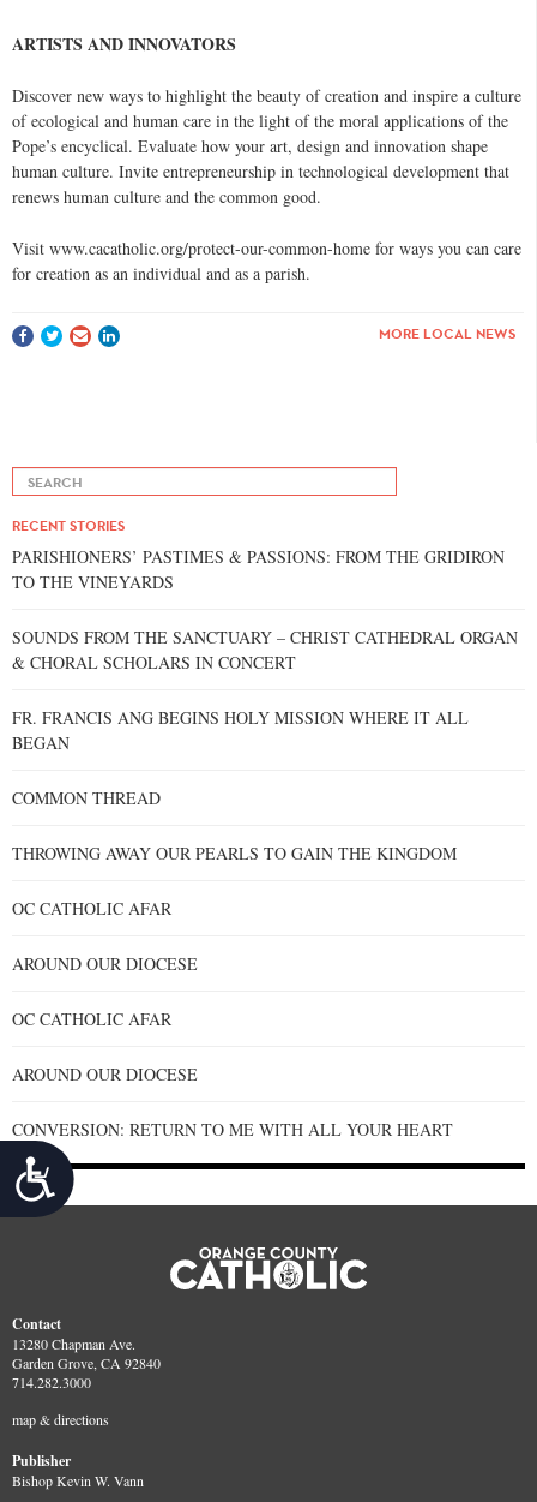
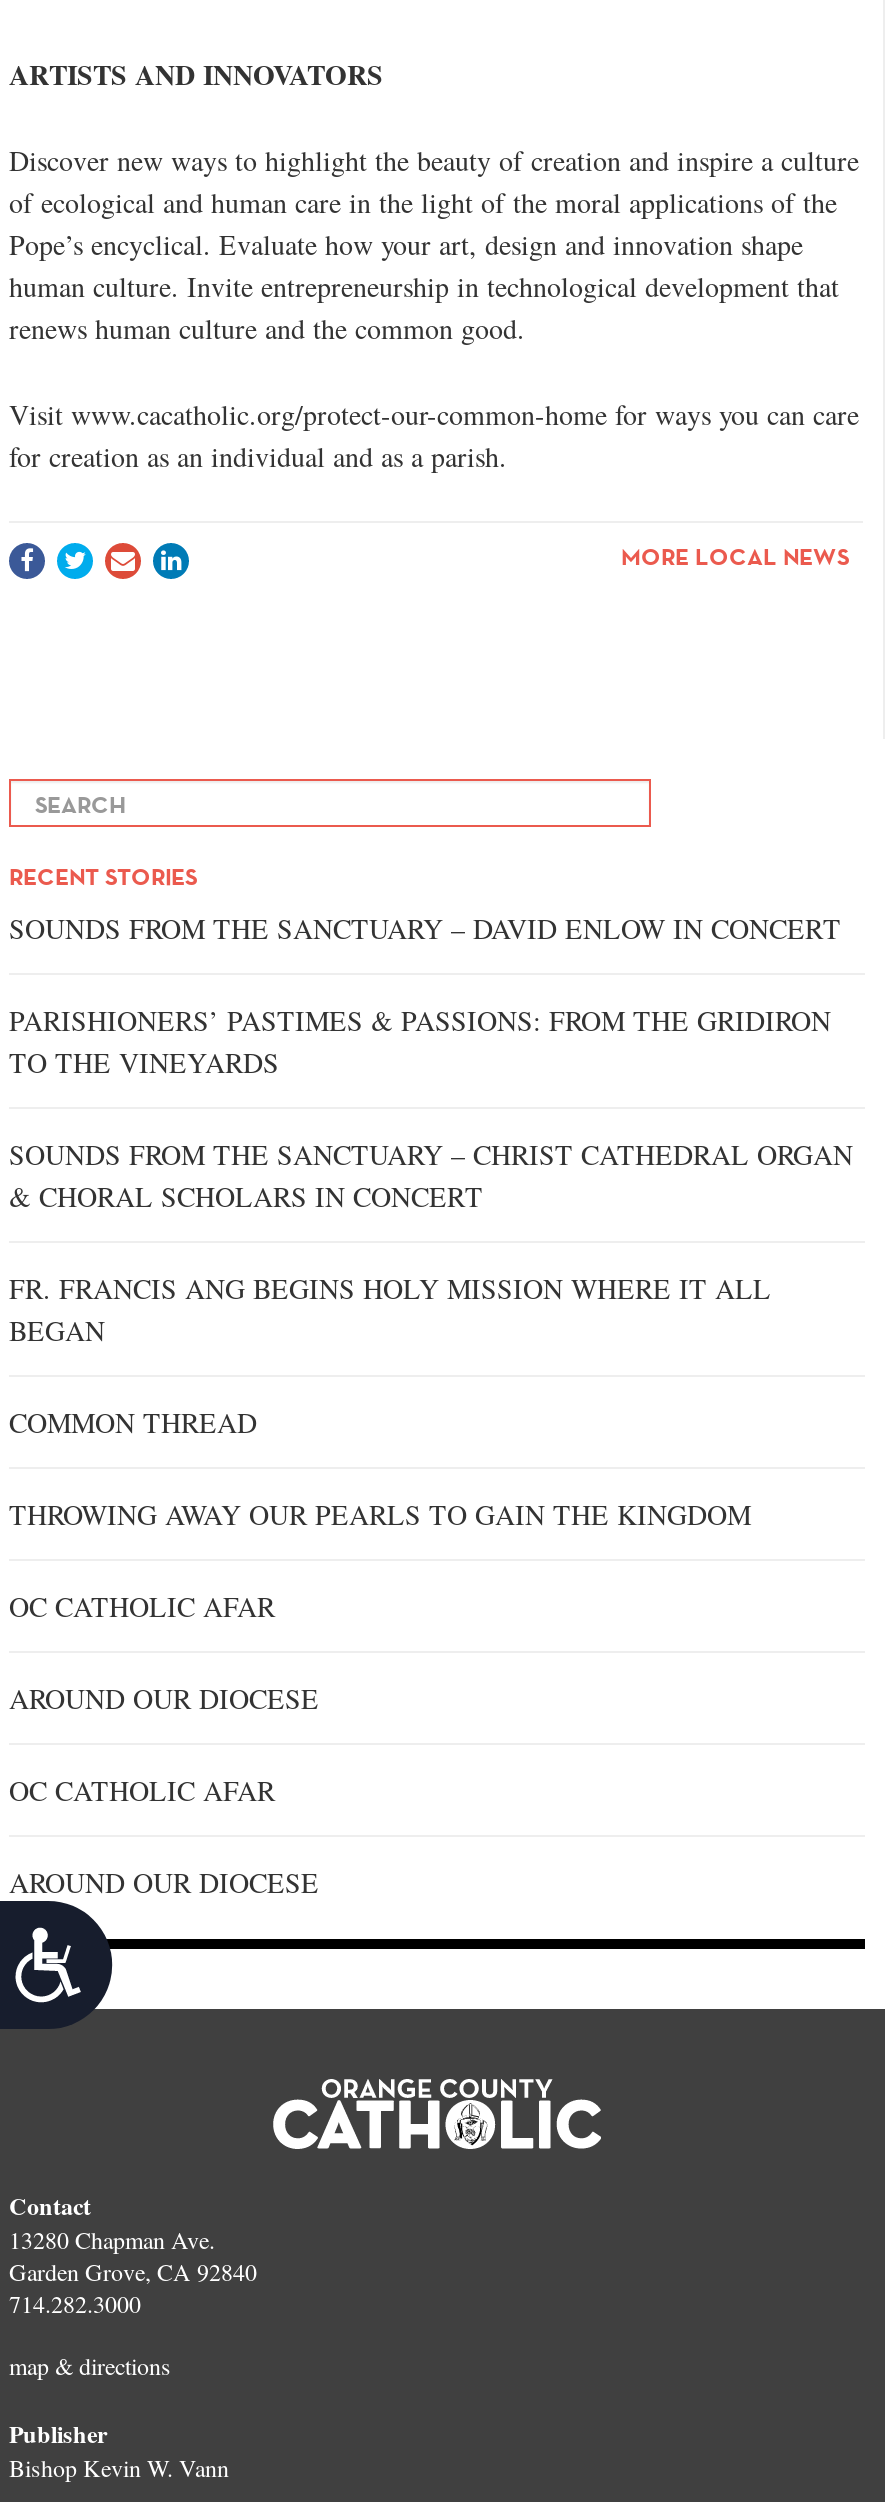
none -> [9,909,841,947] SOUNDS FROM THE SANCTUARY – DAVID ENLOW IN CONCERT
moved [12,545,518,1085] -> [9,1001,853,1901]: PARISHIONERS’ PASTIMES & PASSIONS: FROM THE GRIDIRON | TO THE VINEYARDS | SOUNDS FROM THE SANCTUARY – CHRIST CATHEDRAL ORGAN | ... | OC CATHOLIC AFAR | AROUND OUR DIOCESE
[12,1118,453,1141] CONVERSION: RETURN TO ME WITH ALL YOUR HEART -> none

